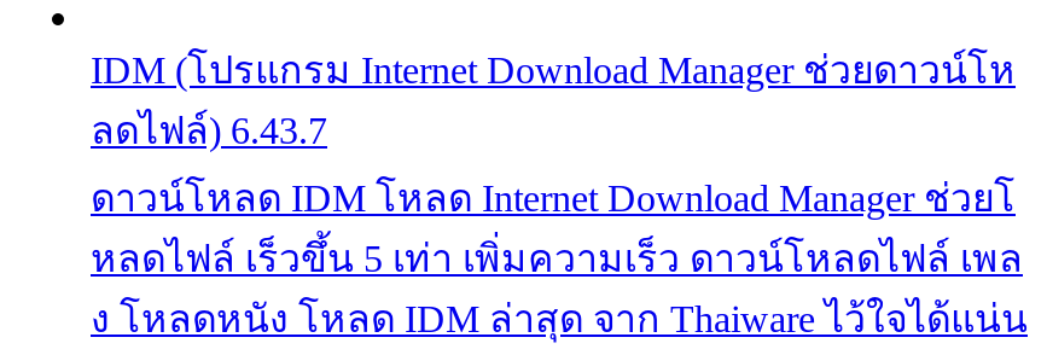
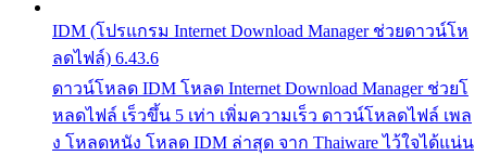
[91,110,327,151] ลดไฟล์) 6.43.7 -> [52,49,159,67] ลดไฟล์) 6.43.6

